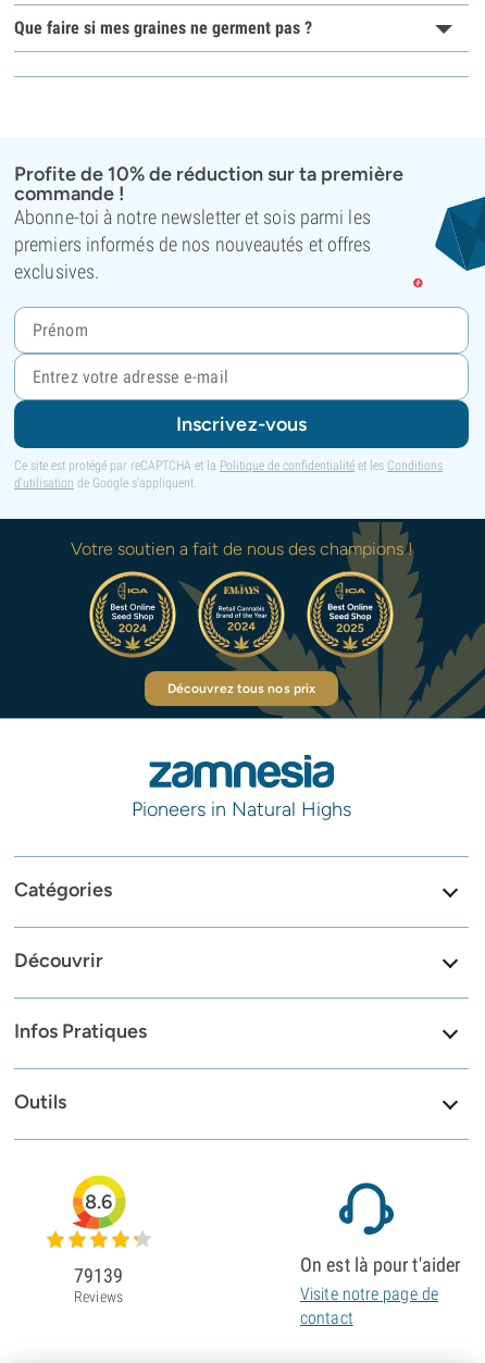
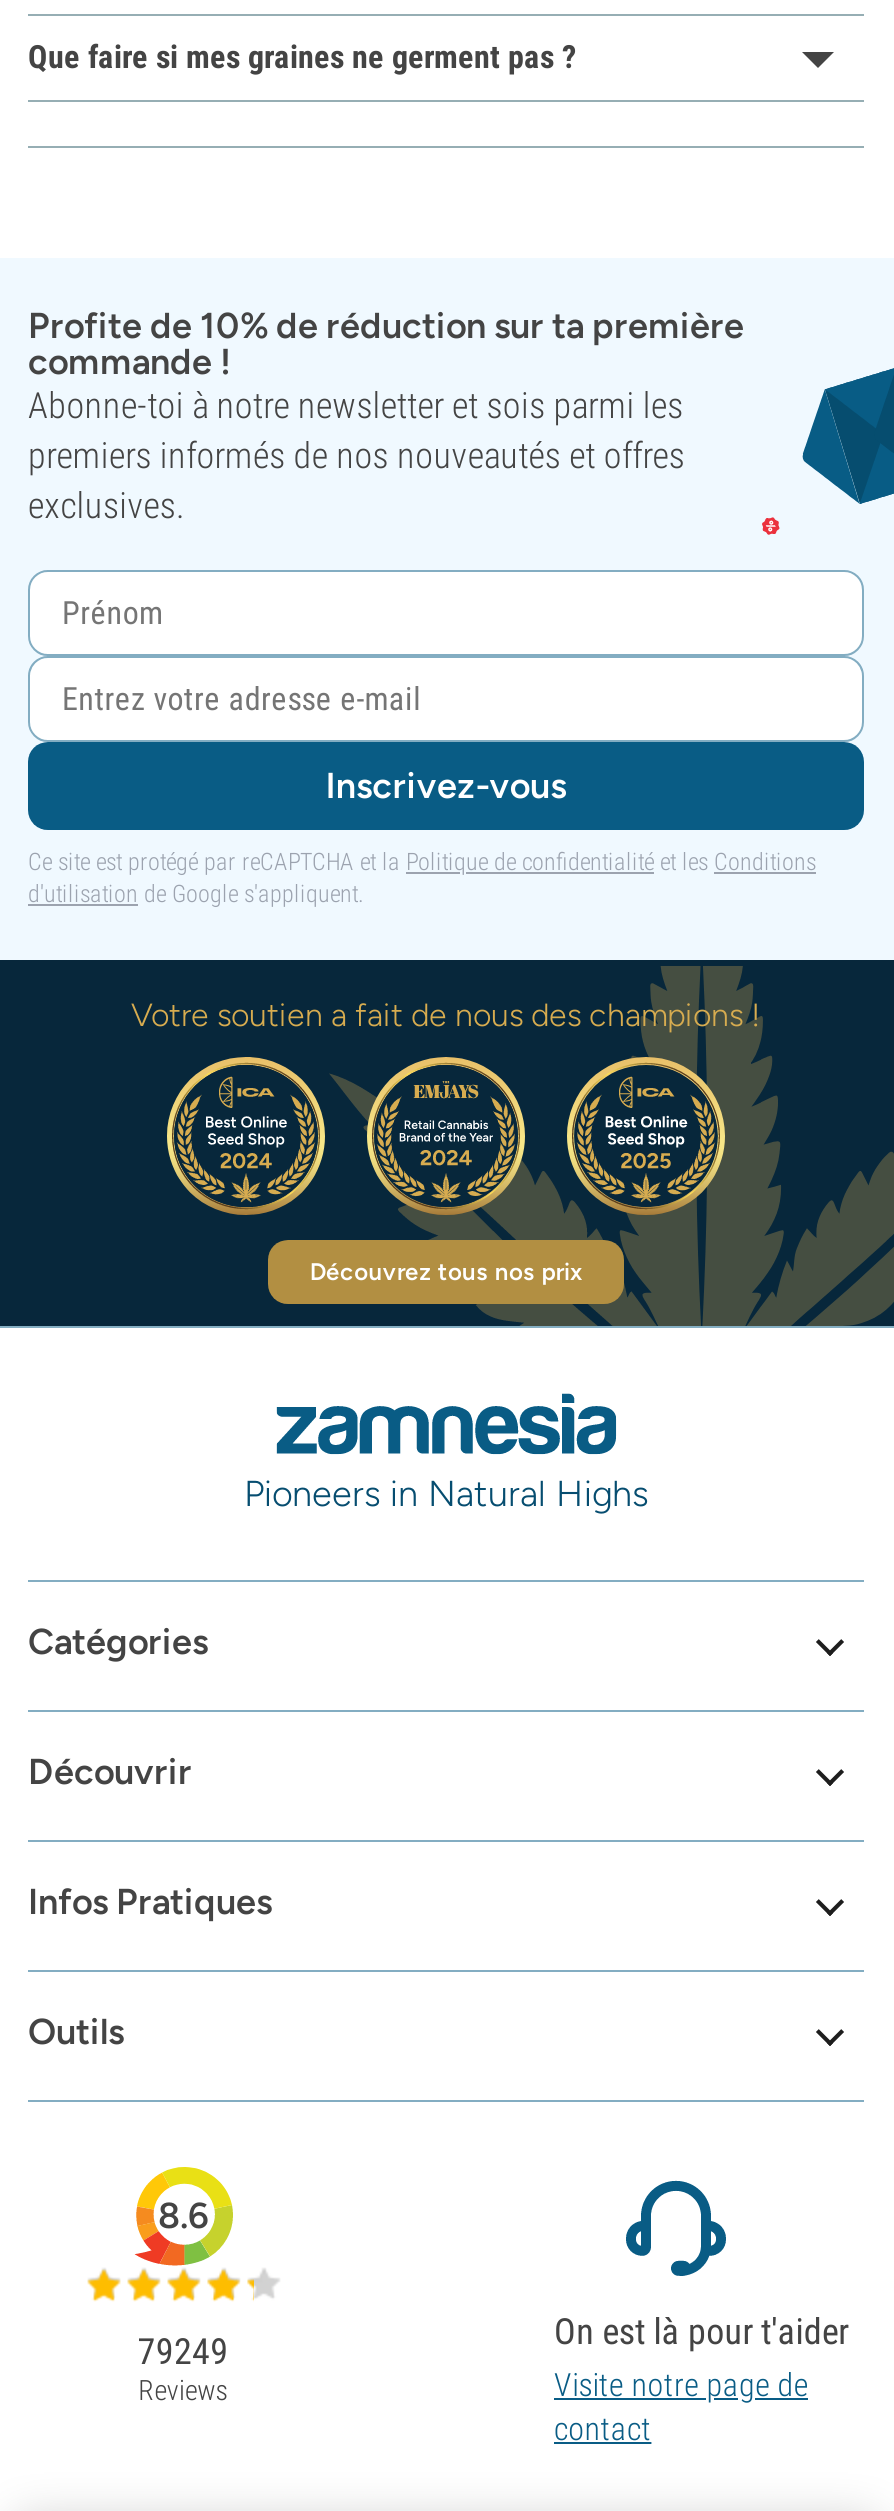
[74,1263,123,1286] 79139 -> [138,2329,228,2371] 79249

